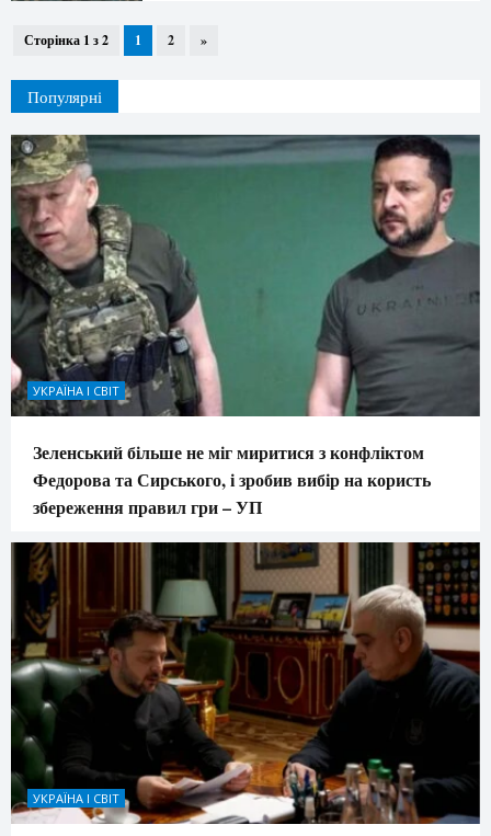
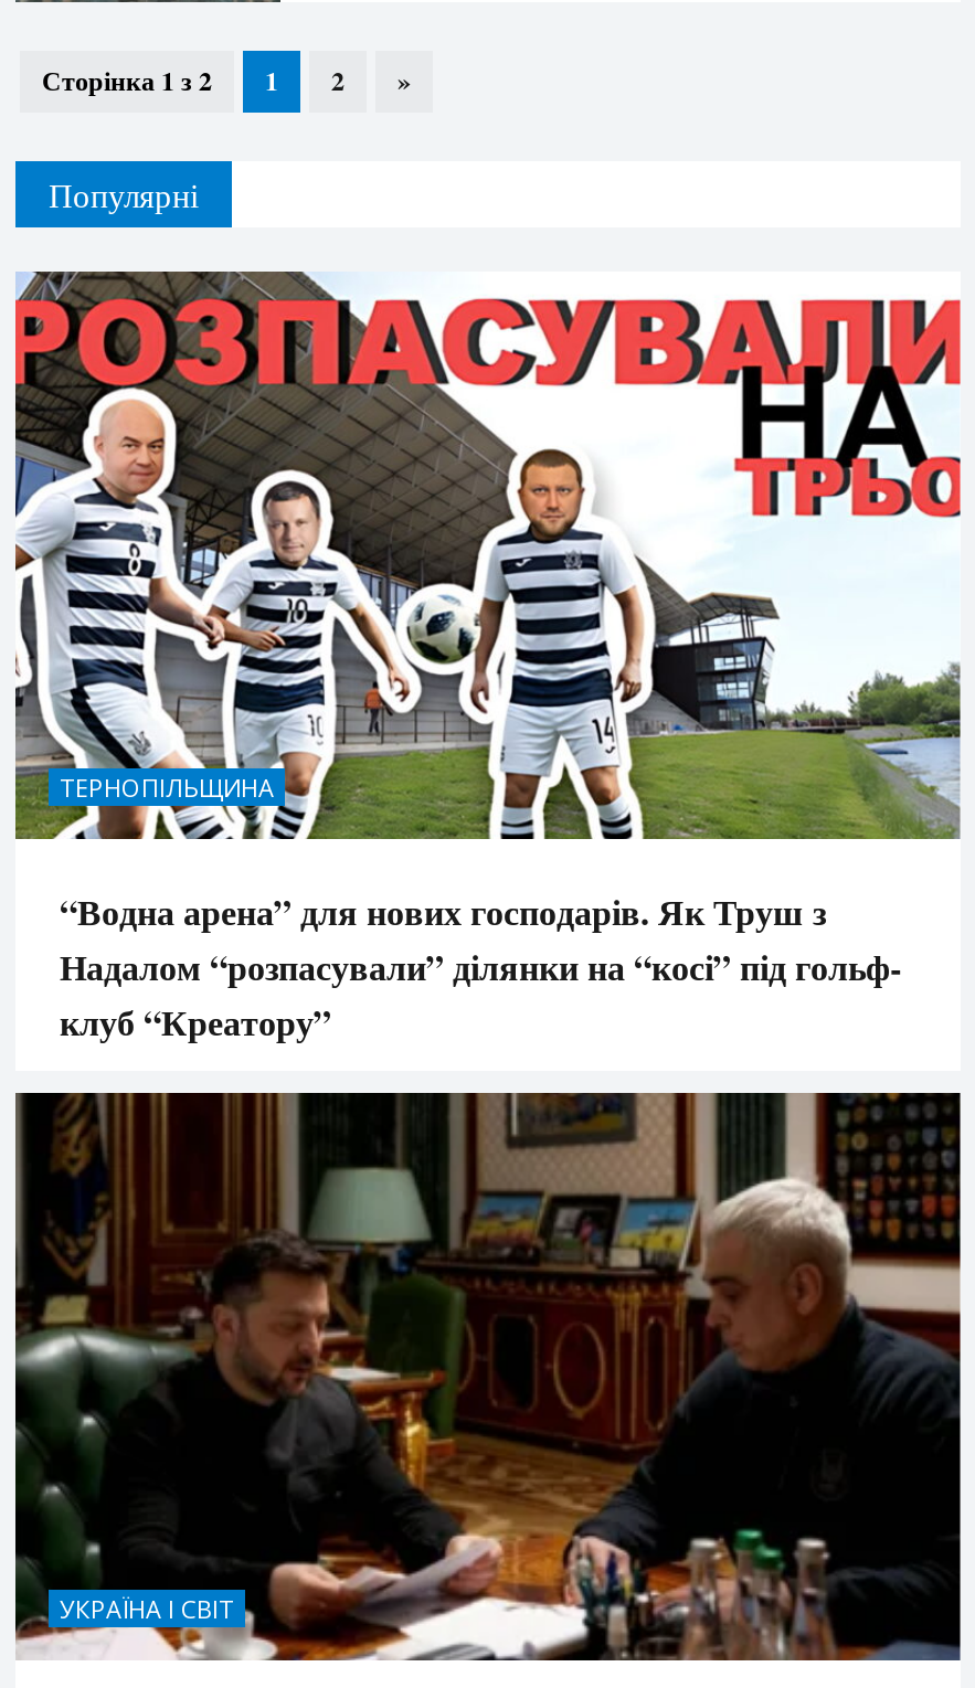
[10,134,481,417] [image] | УКРАЇНА І СВІТ -> [13,272,963,841] [image] | ТЕРНОПІЛЬЩИНА
[33,439,431,519] Зеленський більше не міг миритися з конфліктом | Федорова та Сирського, і зробив вибір на користь | збереження правил гри – УП -> [60,885,901,1046] “Водна арена” для нових господарів. Як Труш з | Надалом “розпасували” ділянки на “косі” під гольф- | клуб “Креатору”

